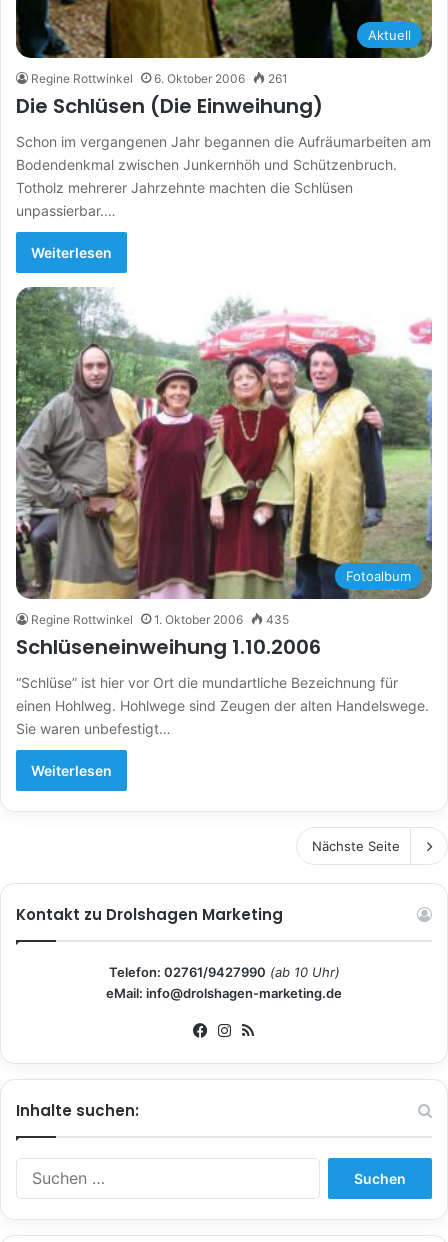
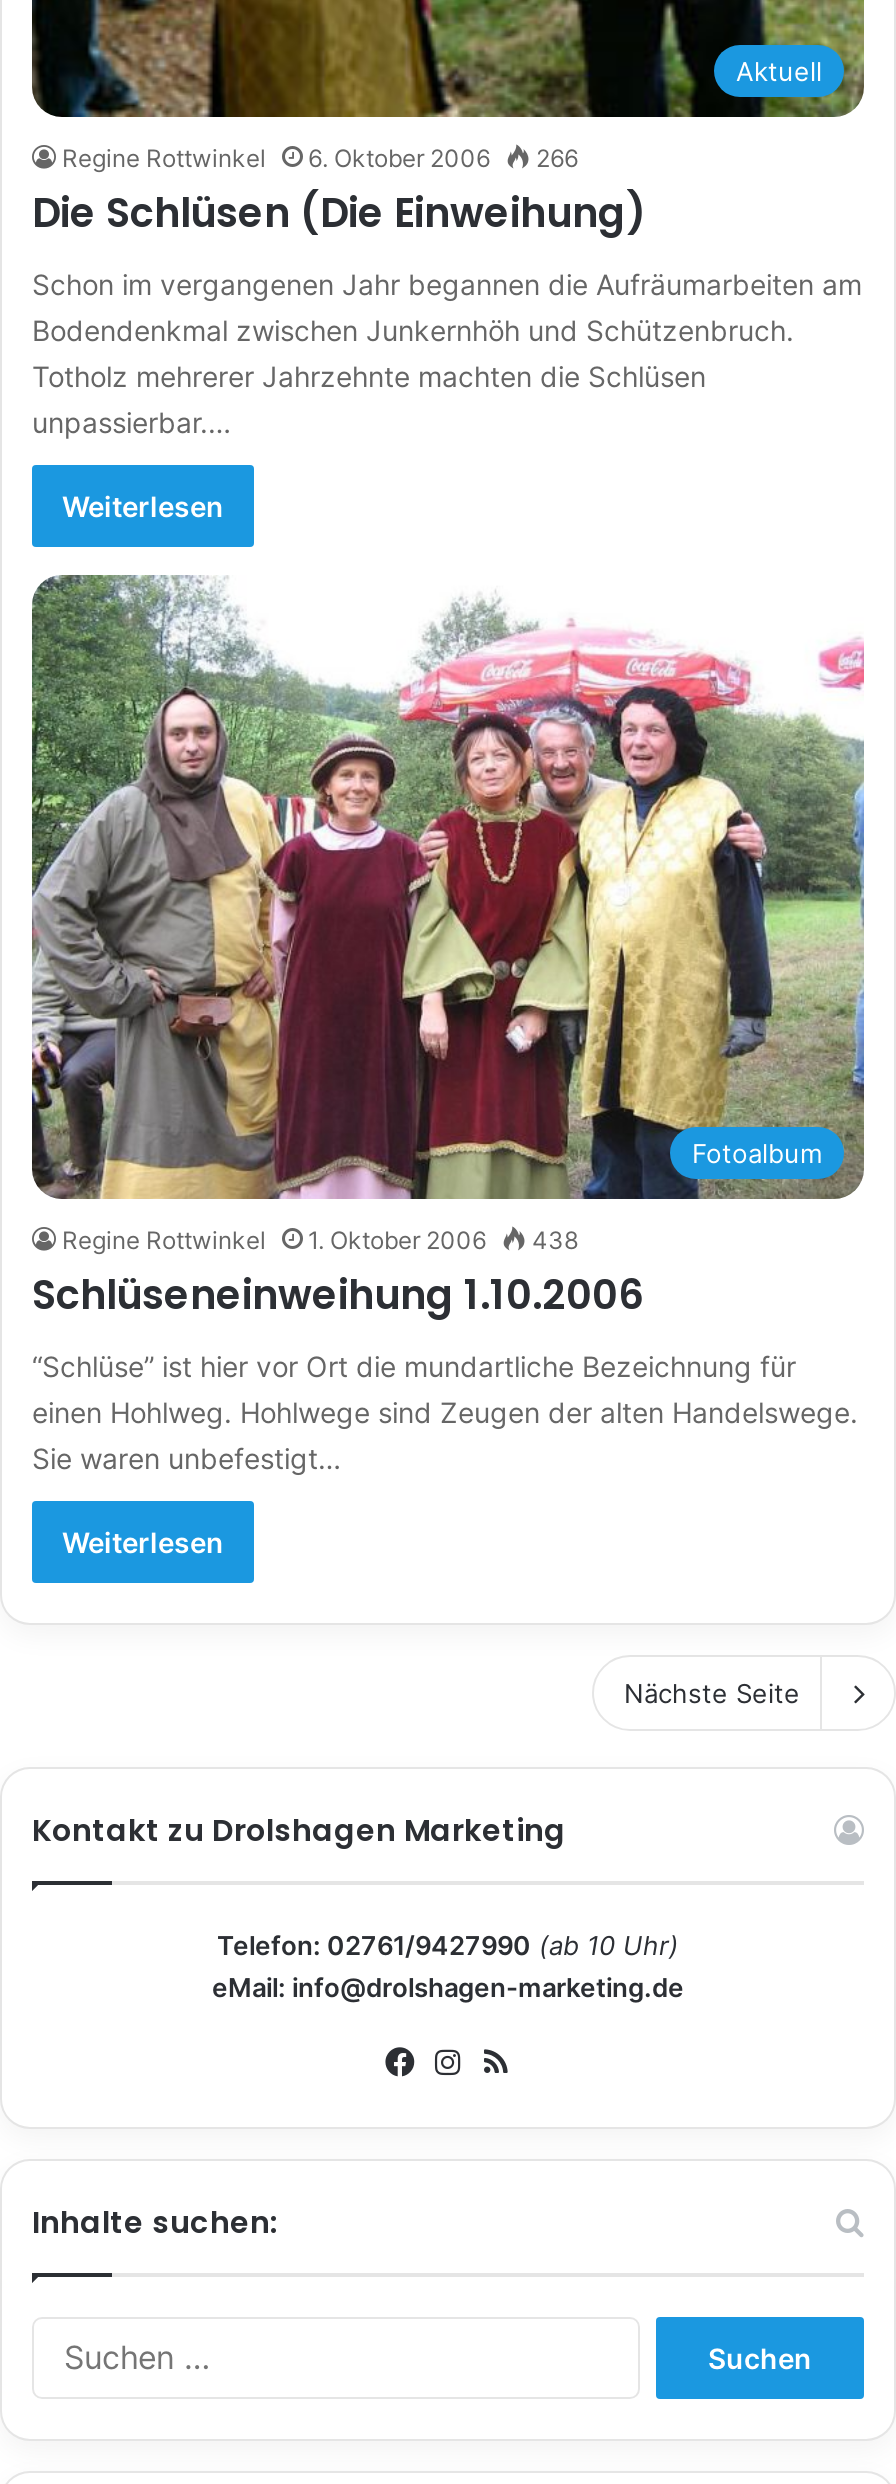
[31,71,288,86] Regine Rottwinkel 6. Oktober 2006 261 -> [62,142,578,172] Regine Rottwinkel 6. Oktober 2006 266
[31,612,289,627] Regine Rottwinkel 1. Oktober 2006 435 -> [62,1224,578,1254] Regine Rottwinkel 1. Oktober 2006 438

